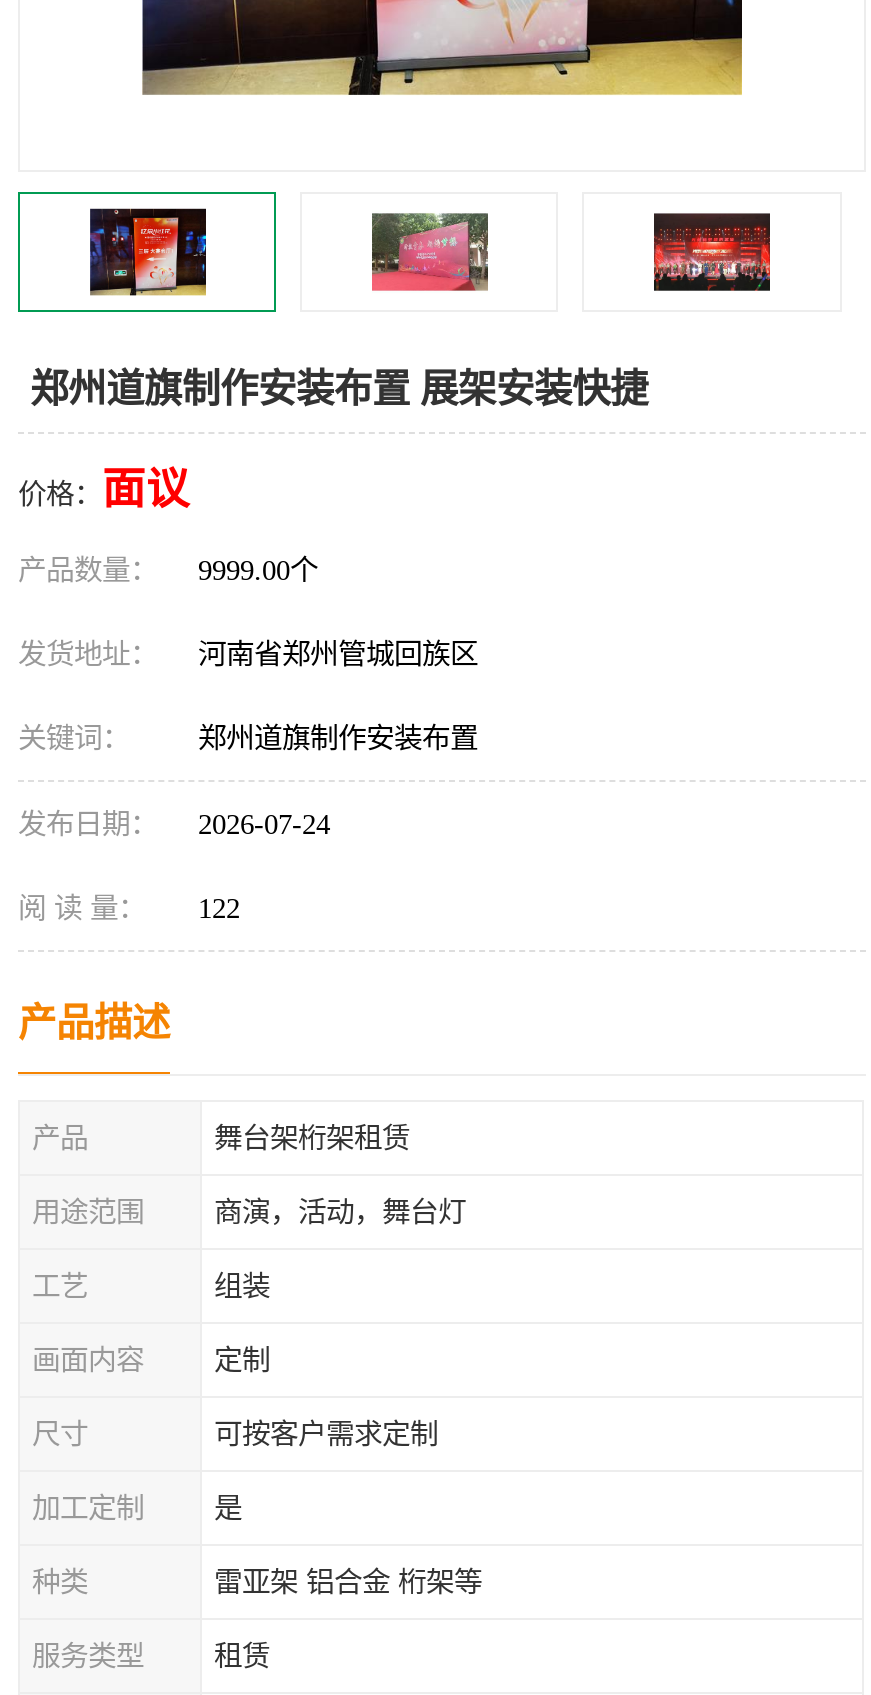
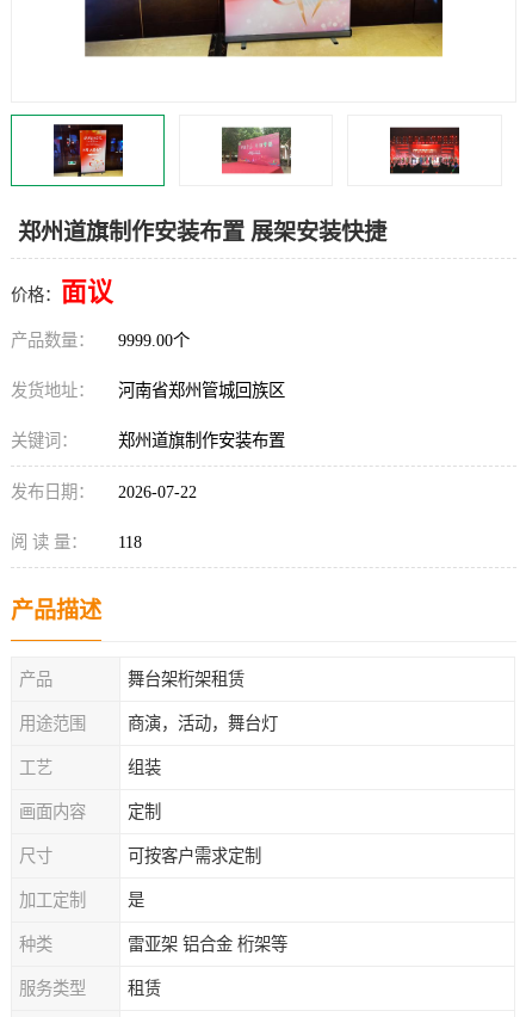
[18,808,330,840] 发布日期： 2026-07-24 -> [11,482,197,501] 发布日期： 2026-07-22
[18,892,240,924] 阅 读 量： 122 -> [11,532,142,551] 阅 读 量： 118

